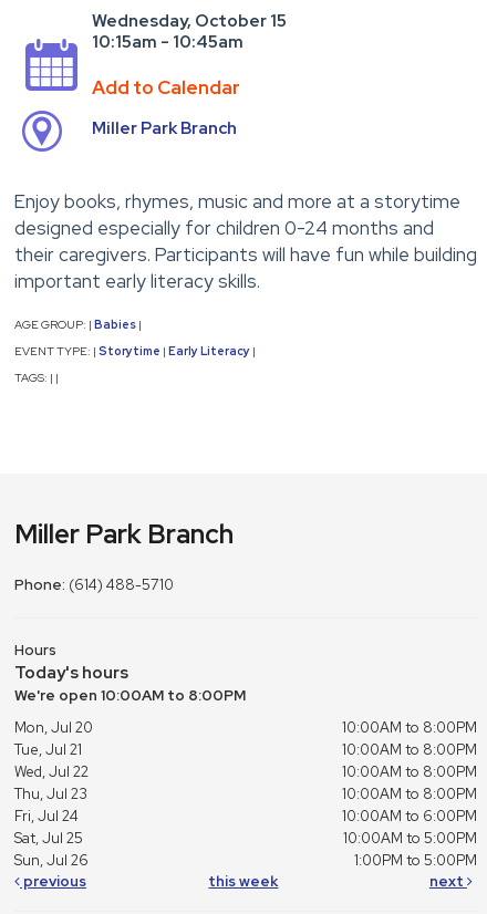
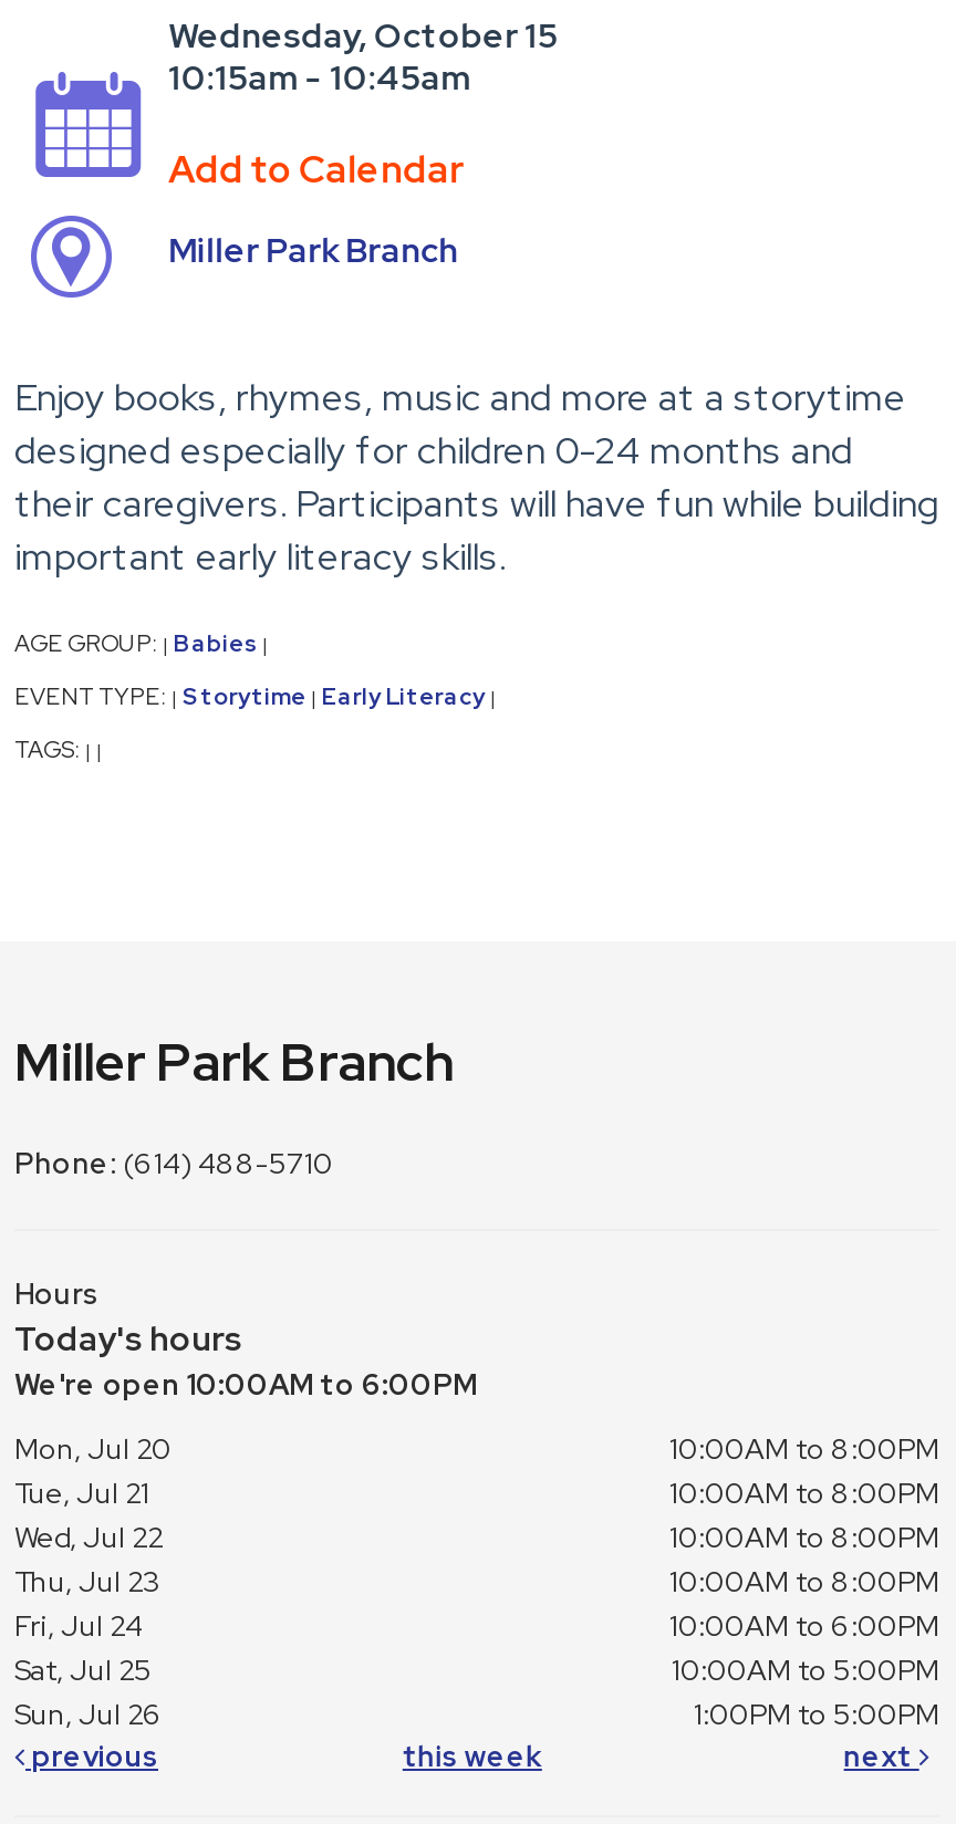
[14,686,246,705] We're open 10:00AM to 8:00PM -> [14,1366,477,1403] We're open 10:00AM to 6:00PM

